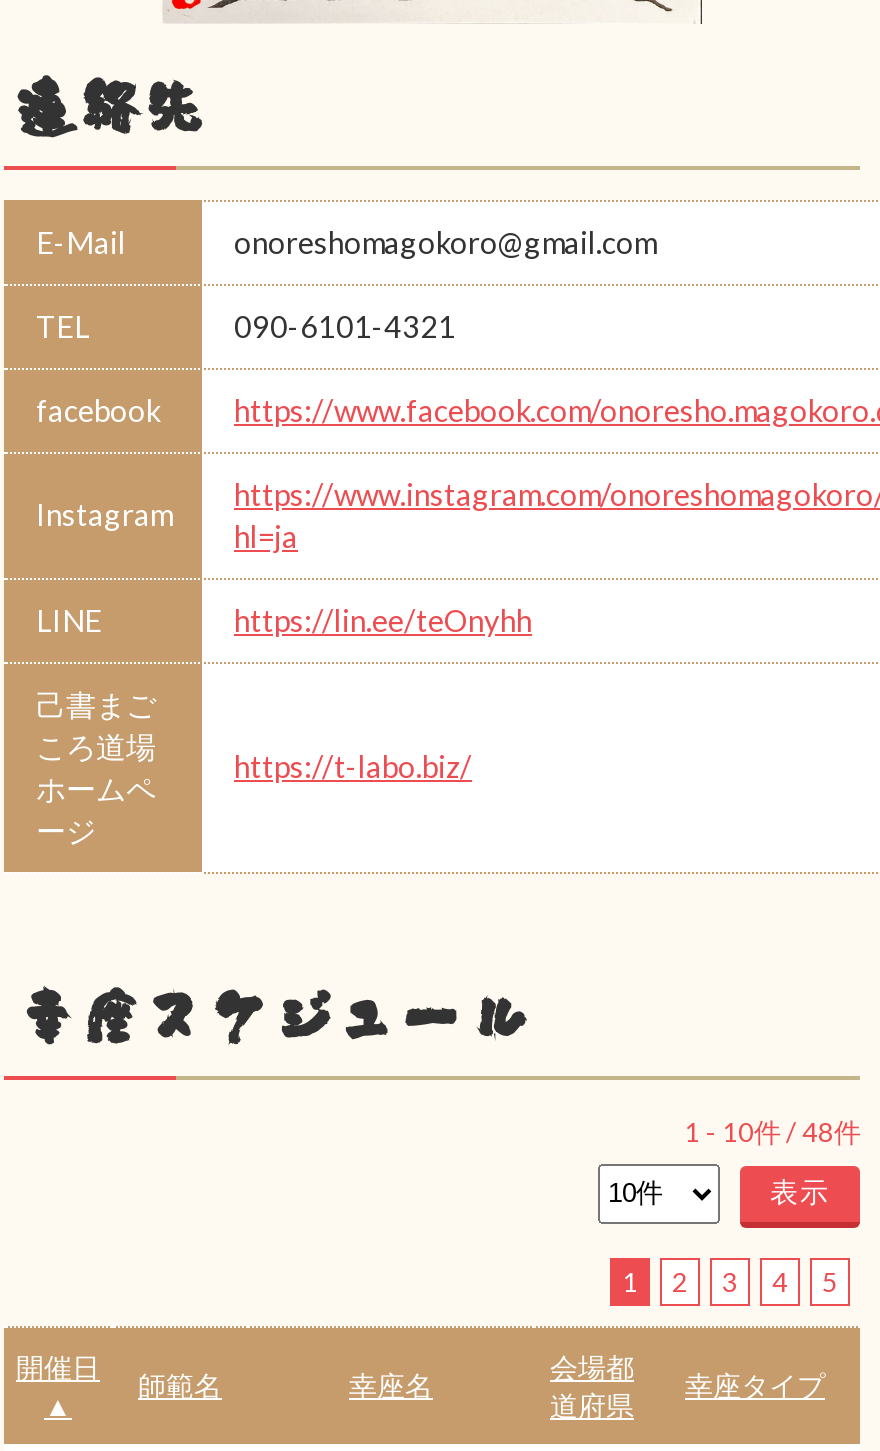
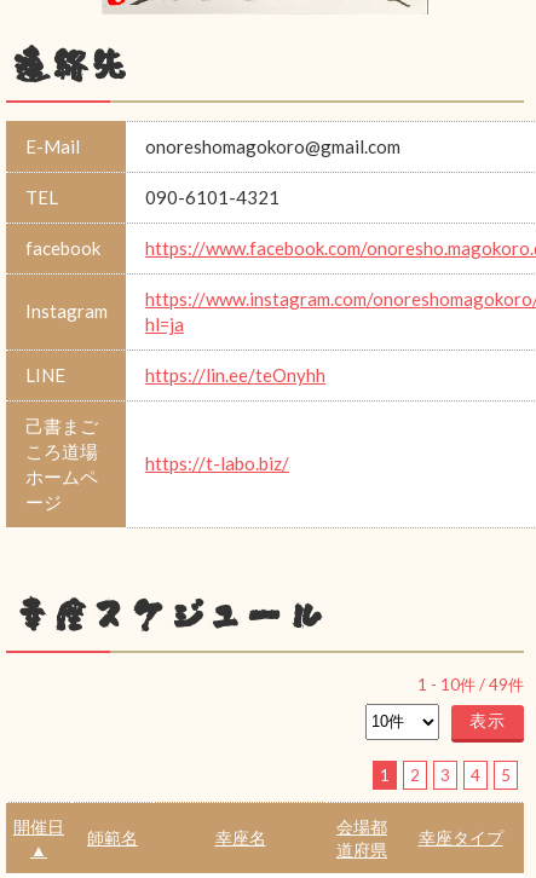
[684,1115,860,1147] 1 - 10件 / 48件 -> [417,674,524,694] 1 - 10件 / 49件

